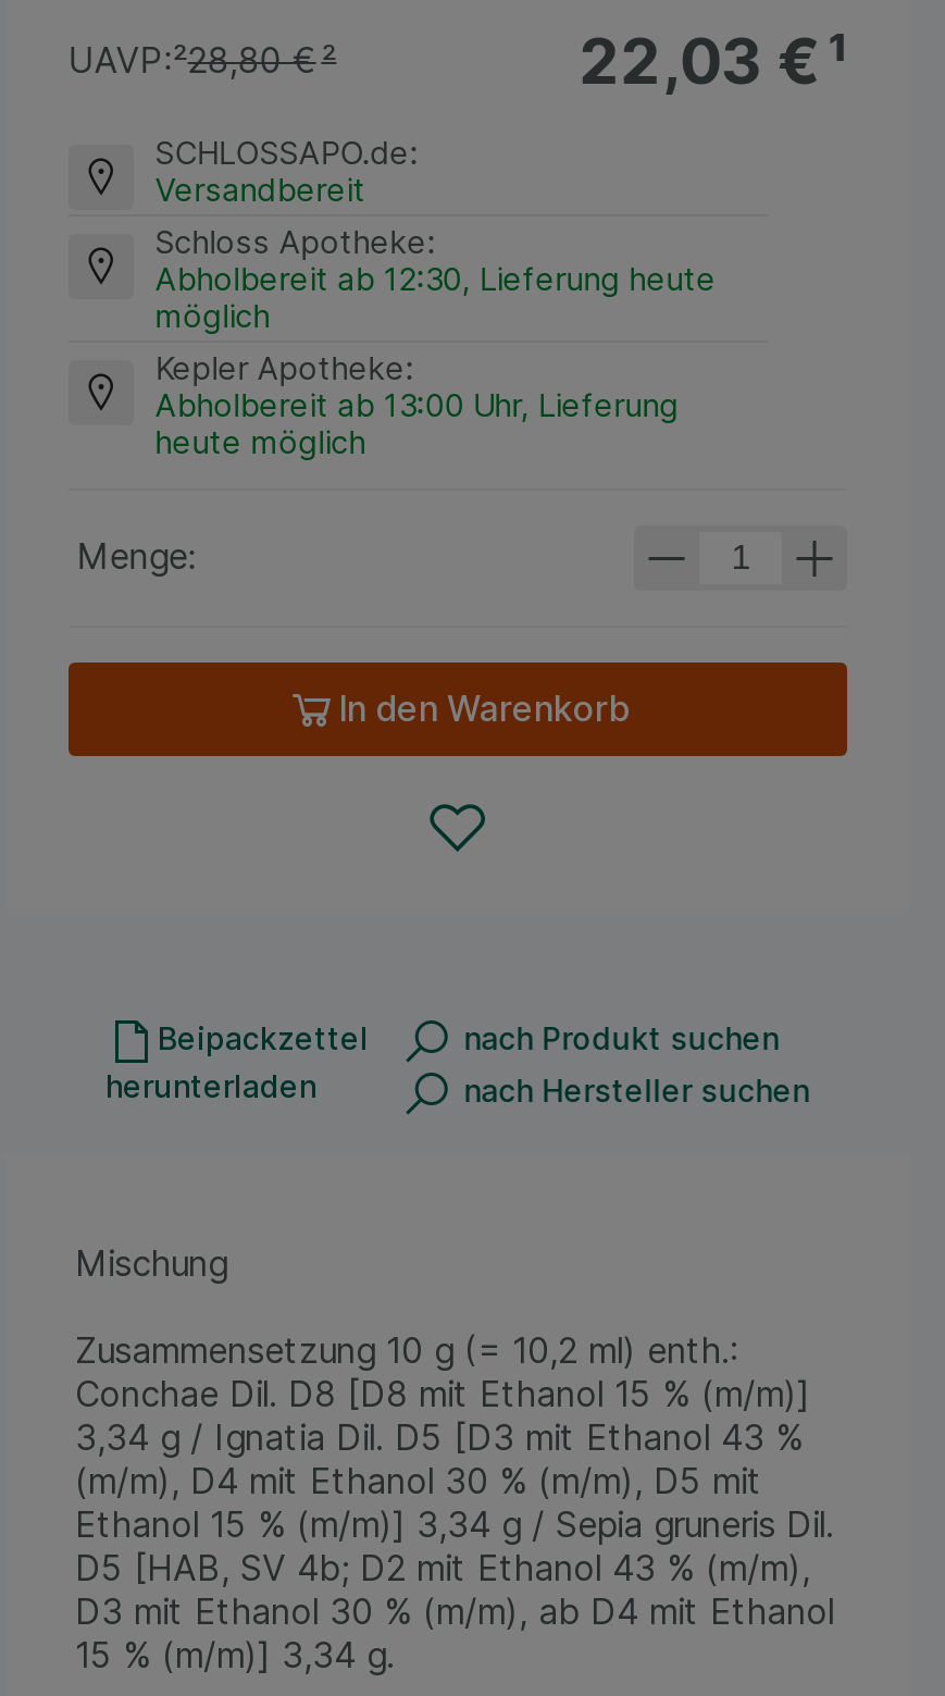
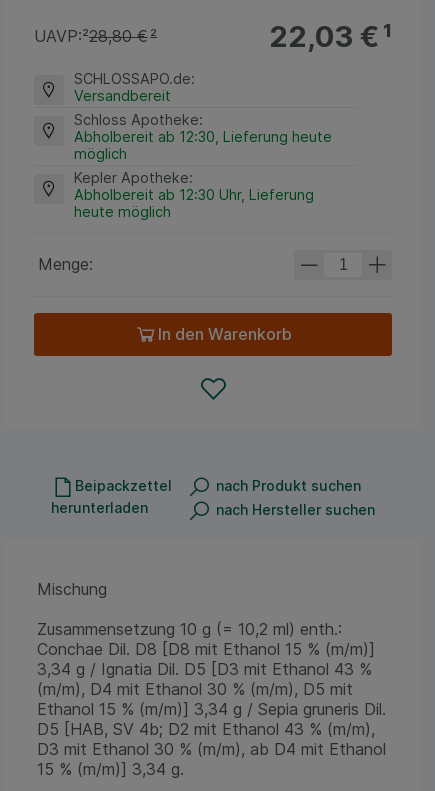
[155,385,679,422] Abholbereit ab 13:00 Uhr, Lieferung -> [74,186,314,203] Abholbereit ab 12:30 Uhr, Lieferung

